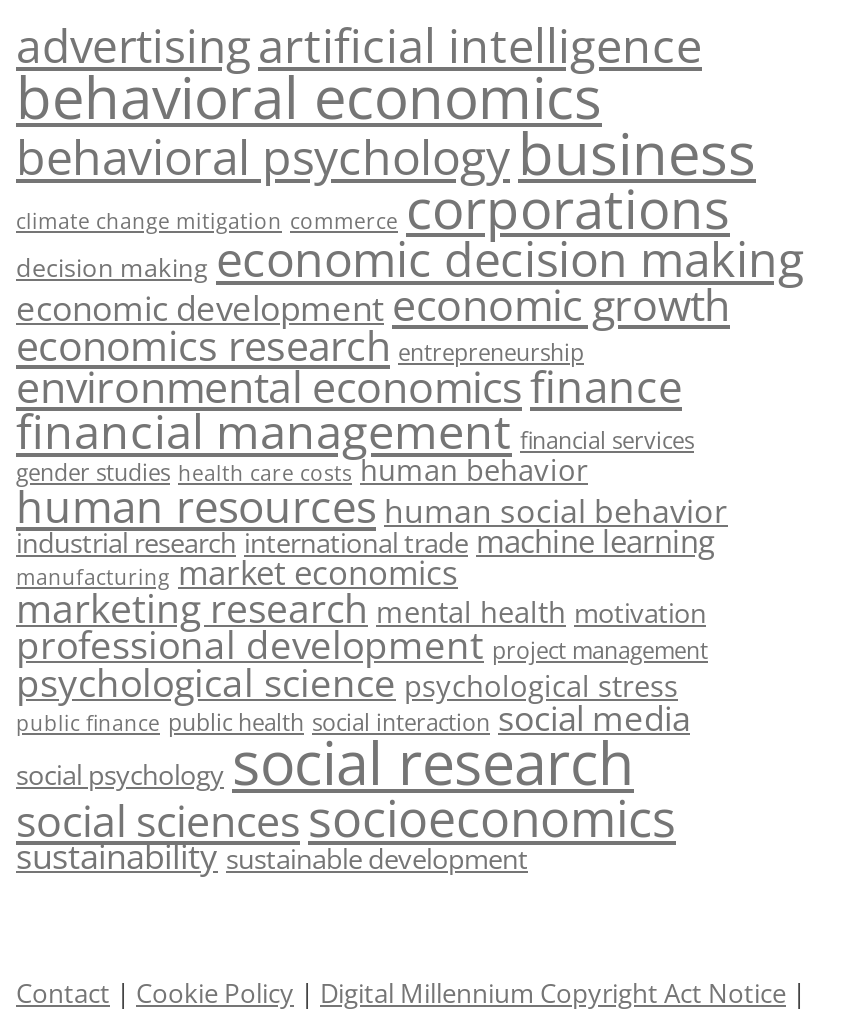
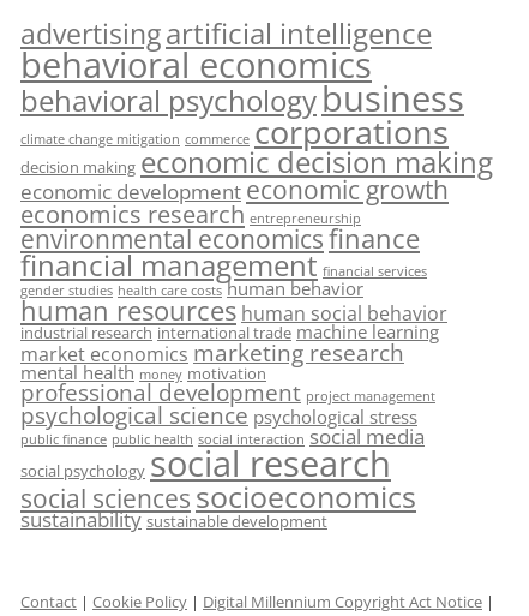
[16,548,706,634] manufacturing market economics | marketing research mental health motivation -> [20,336,404,384] market economics marketing research | mental health money motivation

